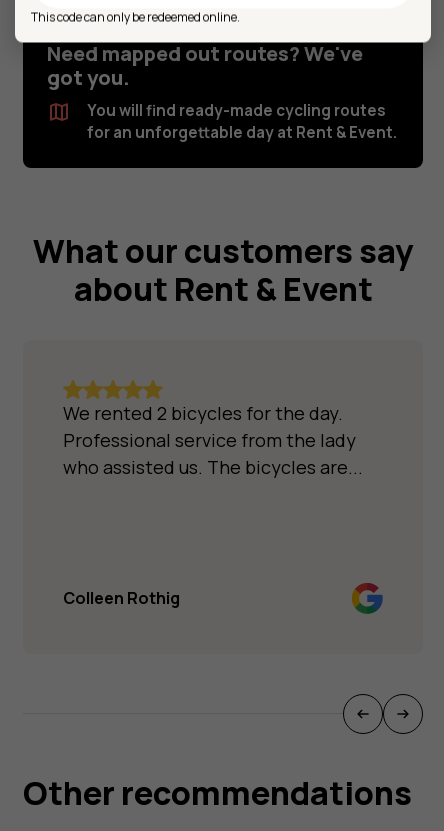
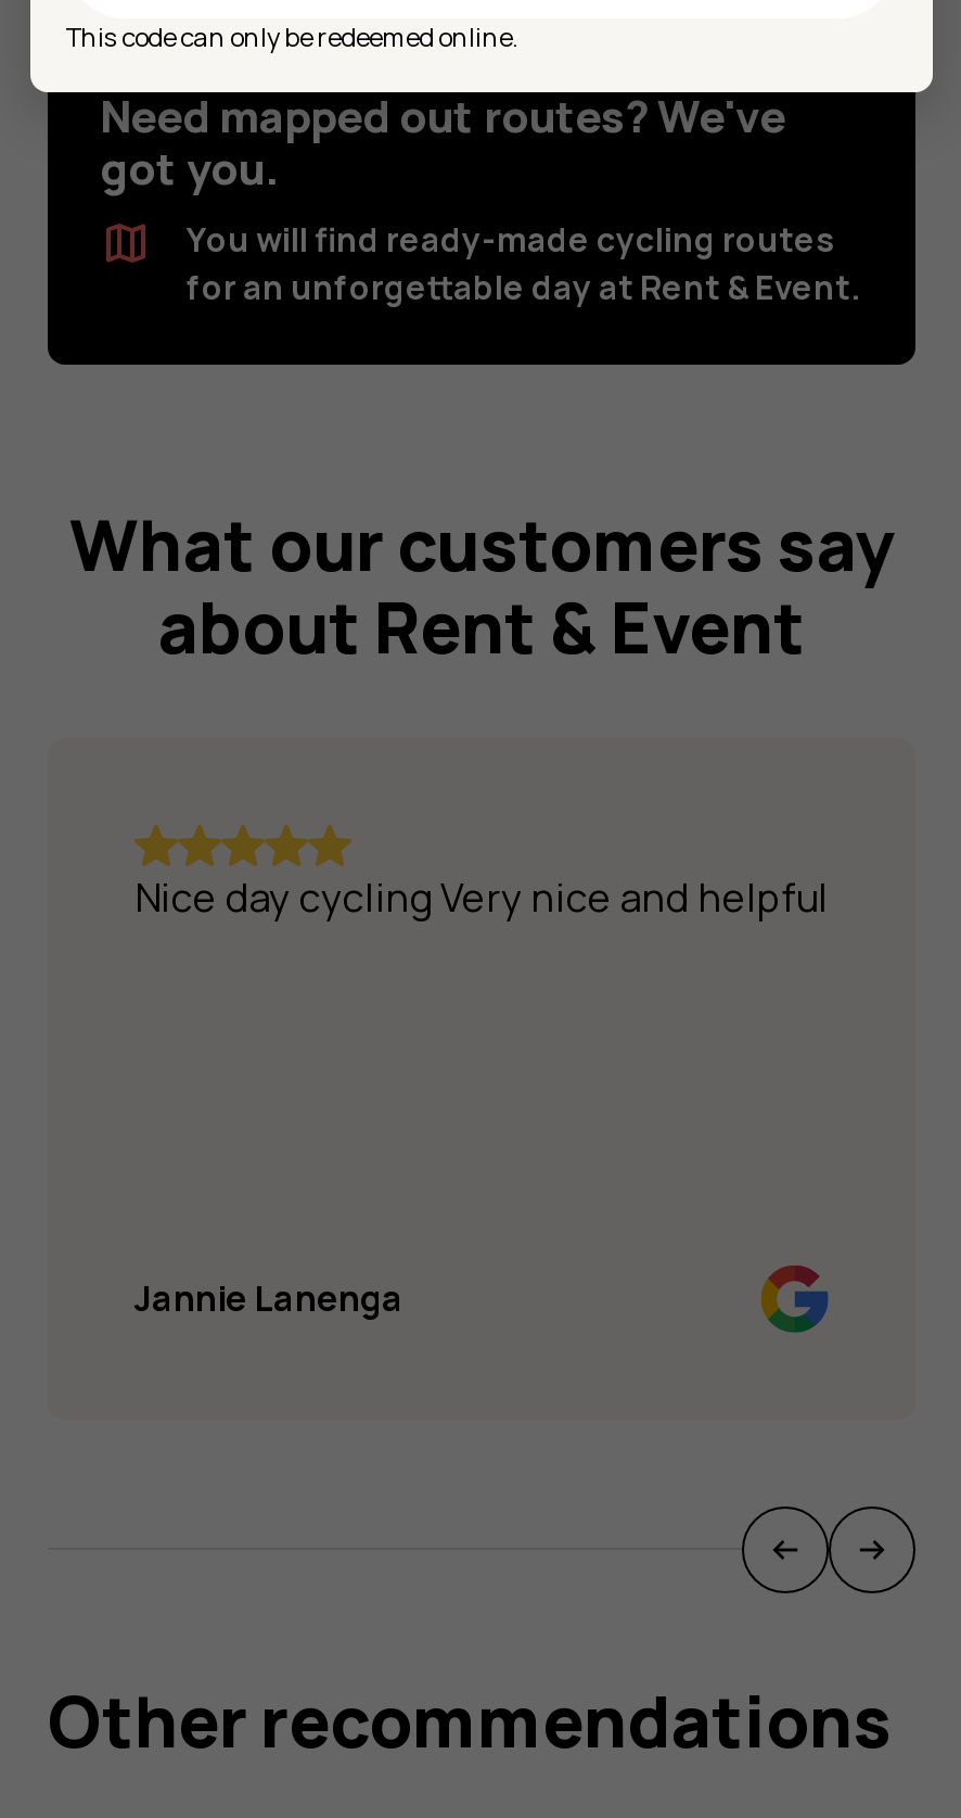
[63,401,363,479] We rented 2 bicycles for the day. | Professional service from the lady | who assisted us. The bicycles are... -> [134,870,829,923] Nice day cycling Very nice and helpful
[63,587,180,609] Colleen Rothig -> [134,1274,403,1322] Jannie Lanenga

